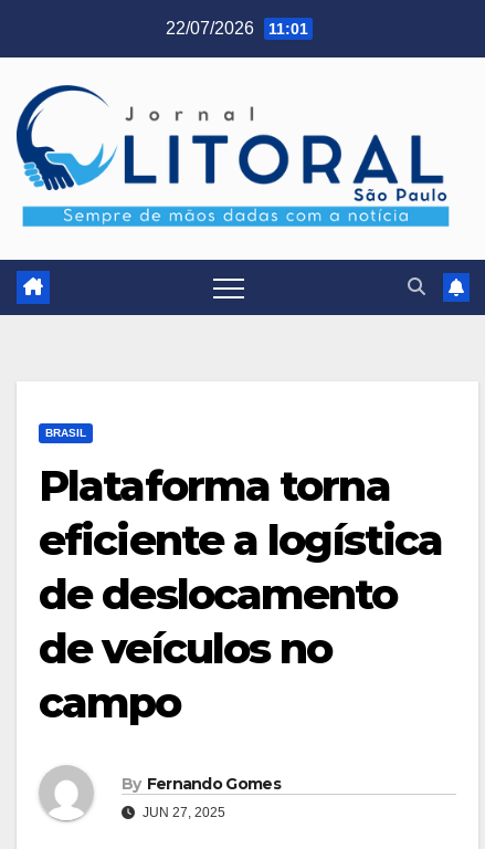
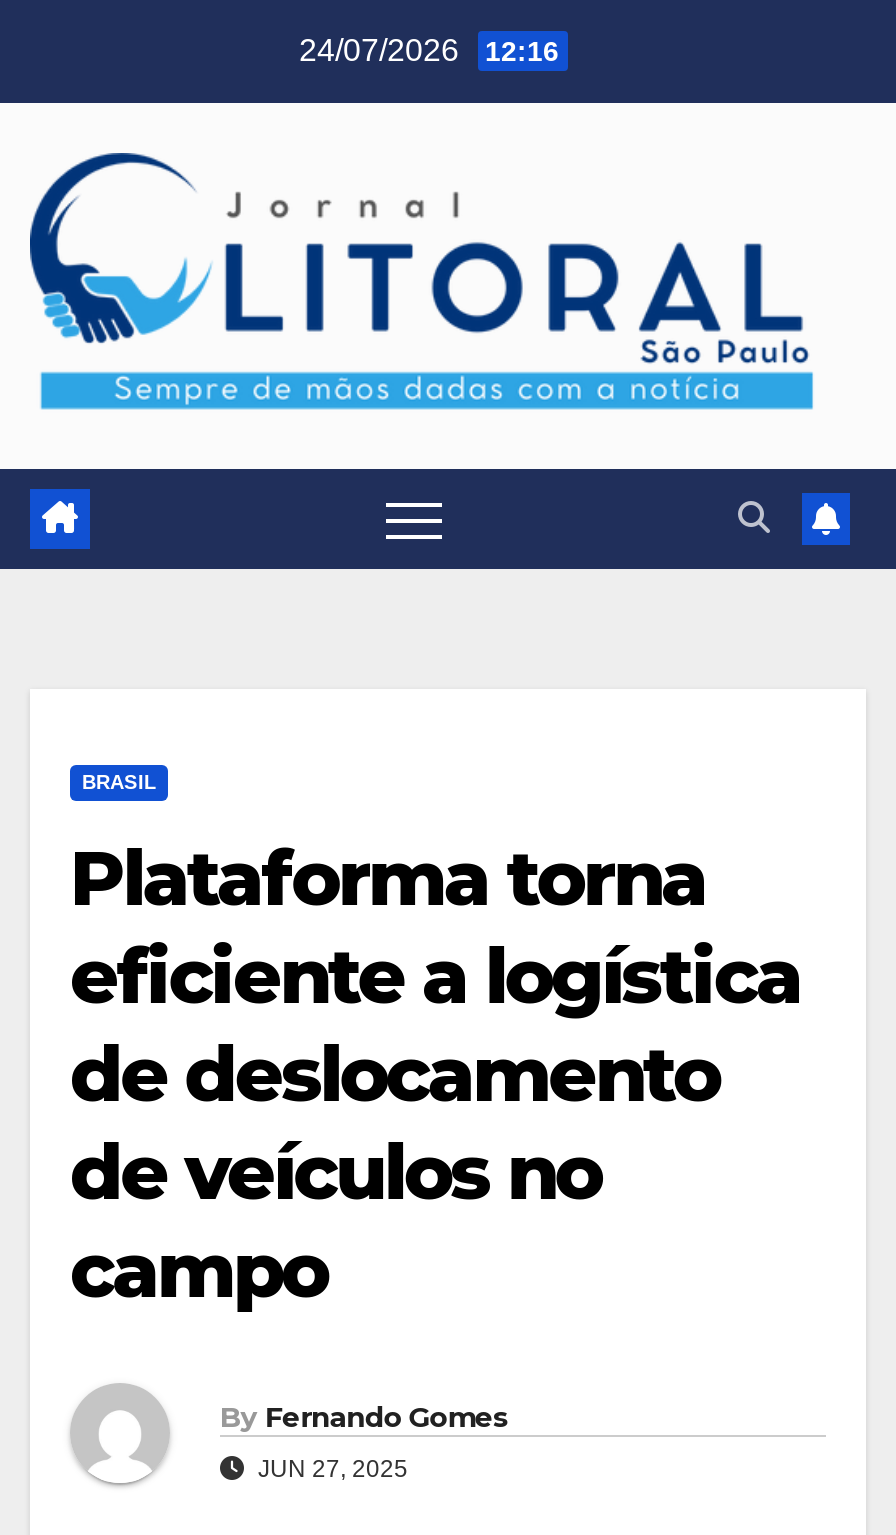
[166,19,308,38] 22/07/2026 11:01 -> [299,33,559,67] 24/07/2026 12:16

